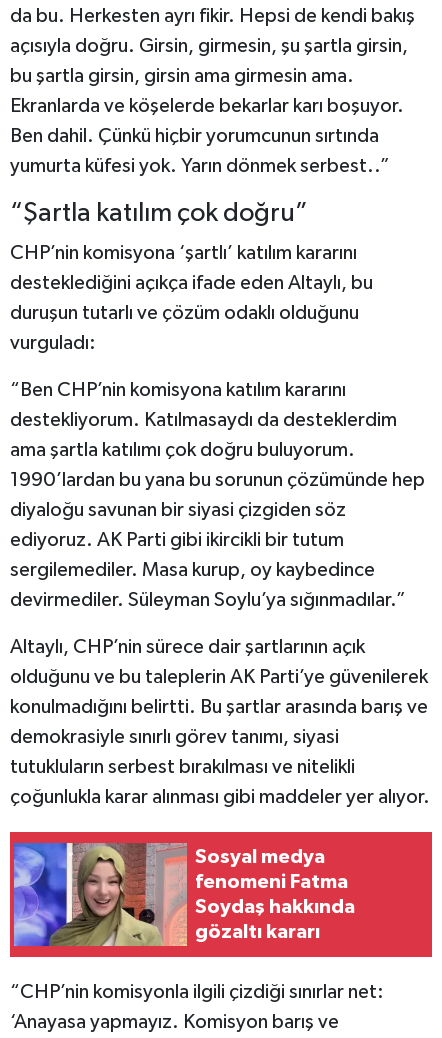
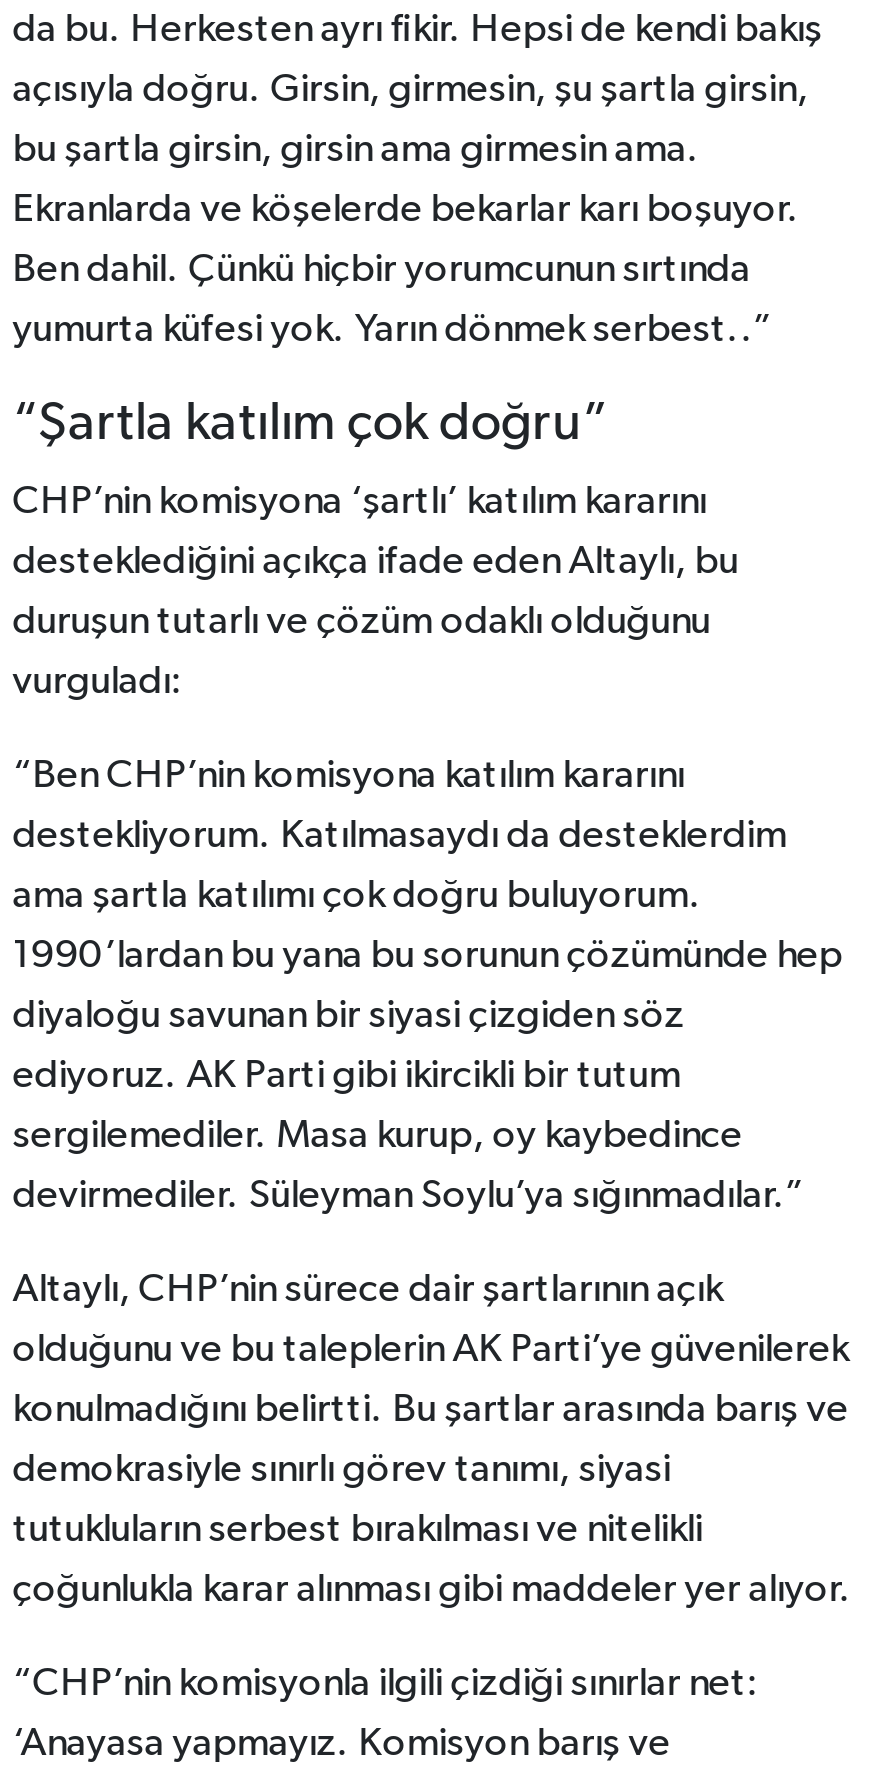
[9,831,433,958] [image] | Sosyal medya | fenomeni Fatma | Soydaş hakkında | gözaltı kararı -> none

